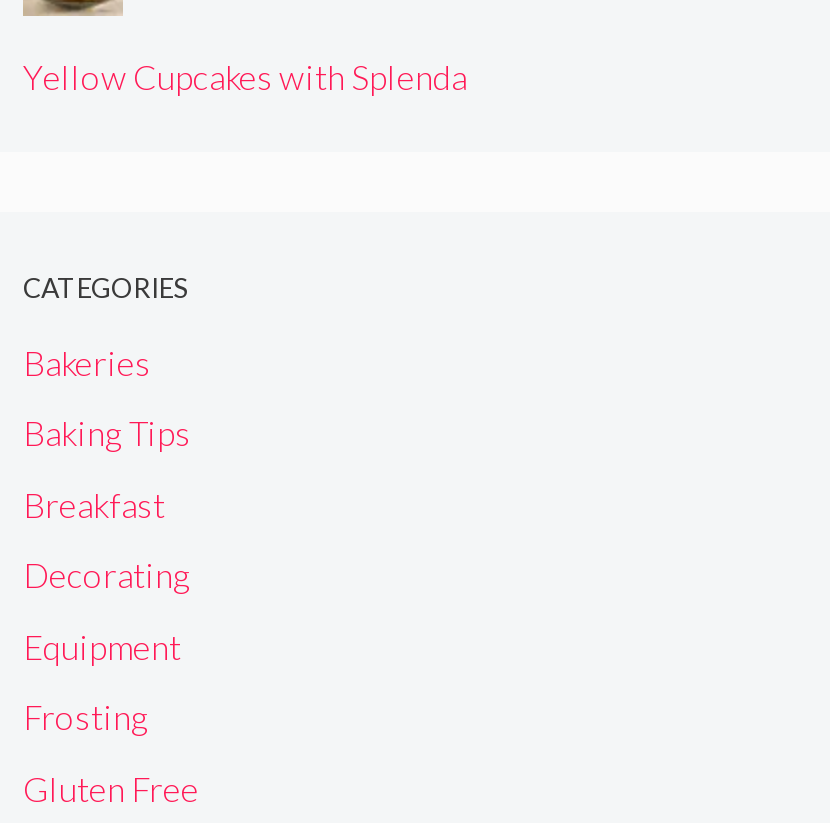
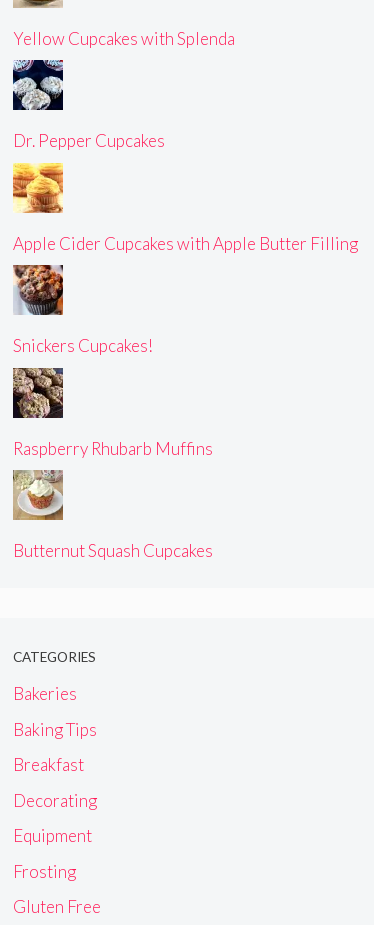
none -> [12,59,165,151] [image] | Dr. Pepper Cupcakes
none -> [12,367,213,459] [image] | Raspberry Rhubarb Muffins
none -> [13,162,358,254] [image] | Apple Cider Cupcakes with Apple Butter Filling
none -> [13,264,153,356] [image] | Snickers Cupcakes!
none -> [13,469,213,561] [image] | Butternut Squash Cupcakes

